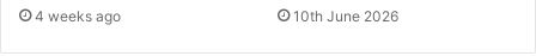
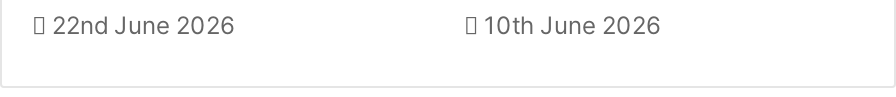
[35,7,121,25] 4 weeks ago -> [52,10,234,40] 22nd June 2026

